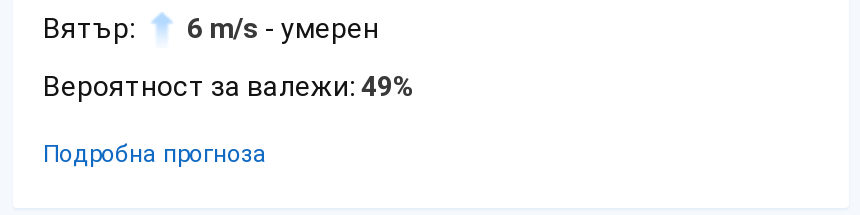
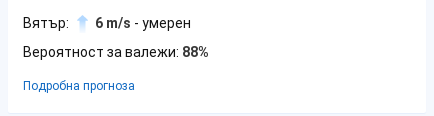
[43,70,415,102] Вероятност за валежи: 49% -> [23,44,209,60] Вероятност за валежи: 88%

